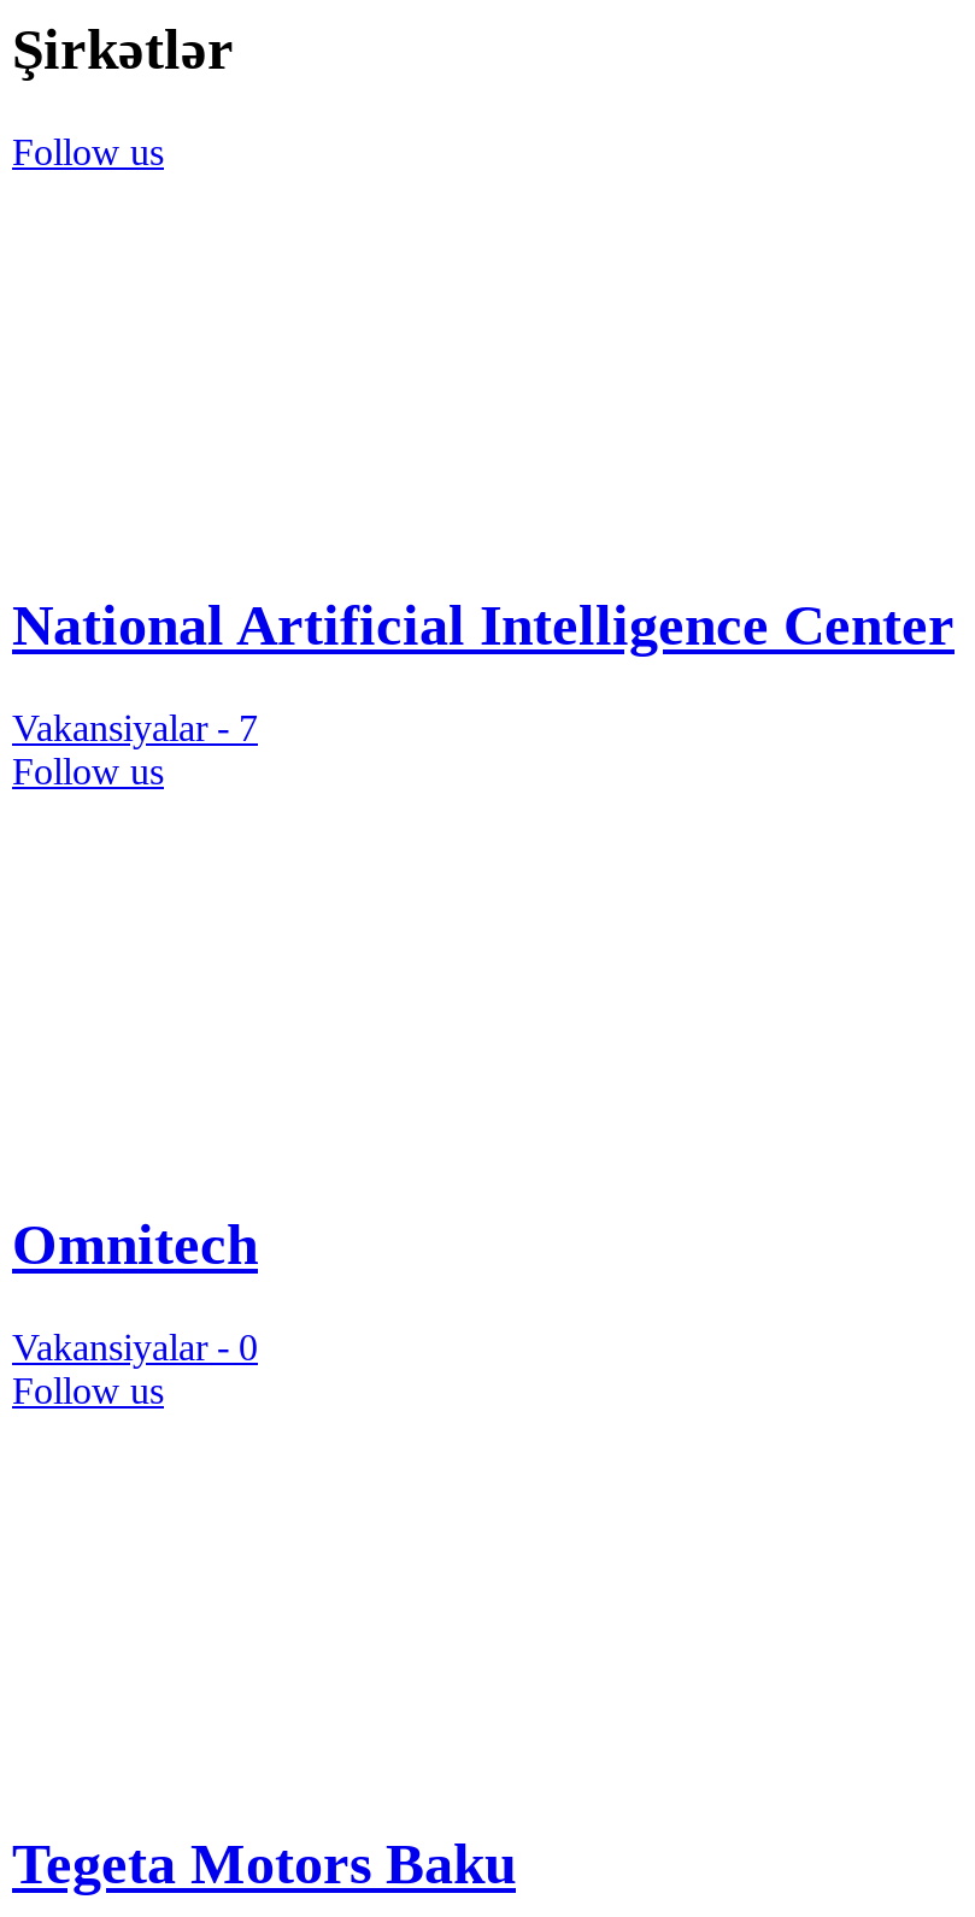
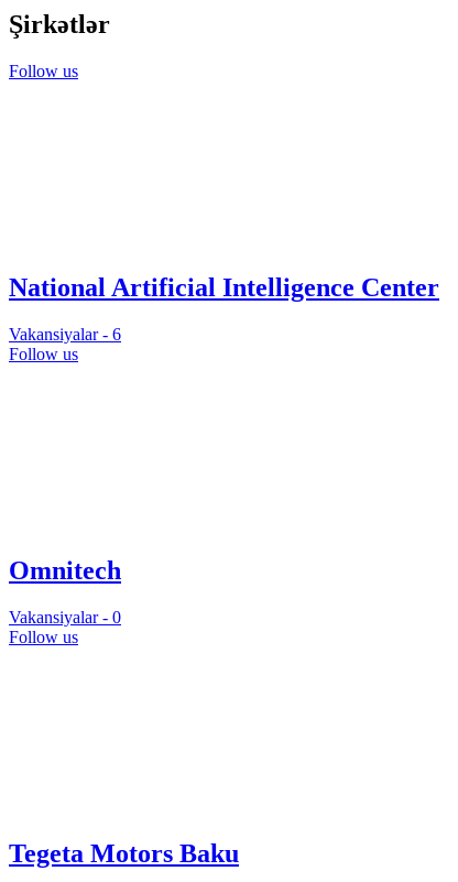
[12,707,258,748] Vakansiyalar - 7 -> [9,325,121,344] Vakansiyalar - 6

